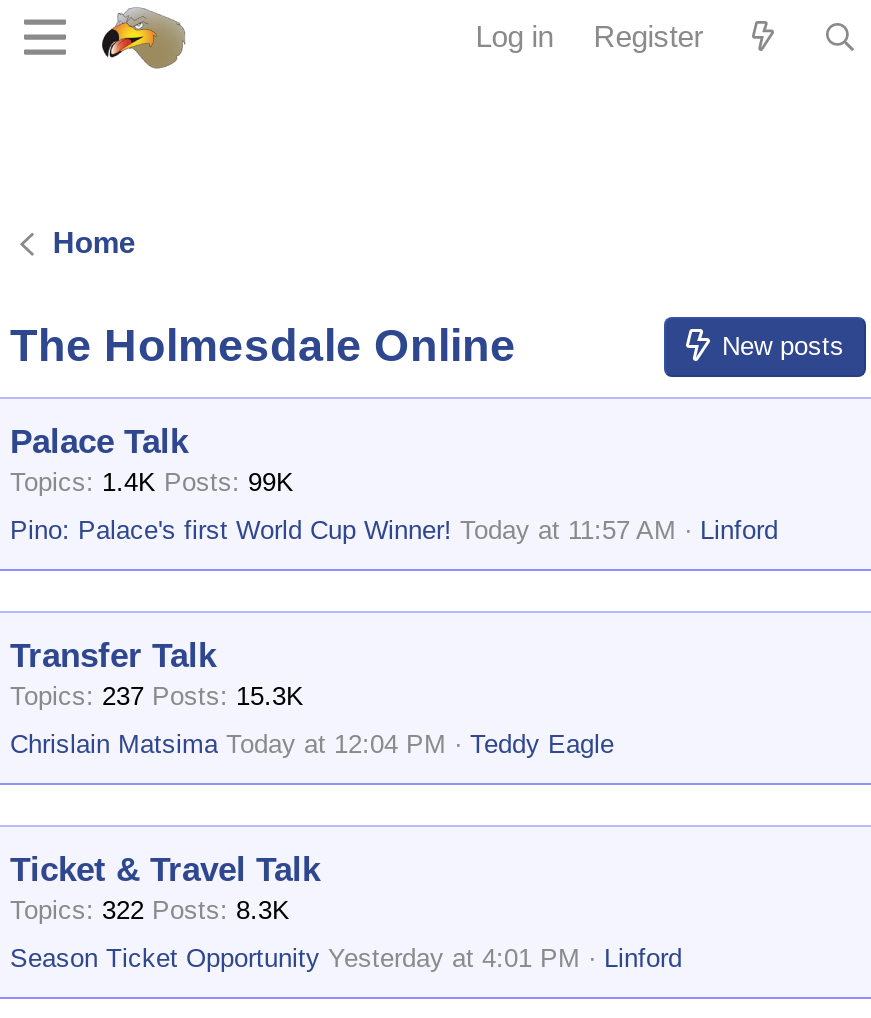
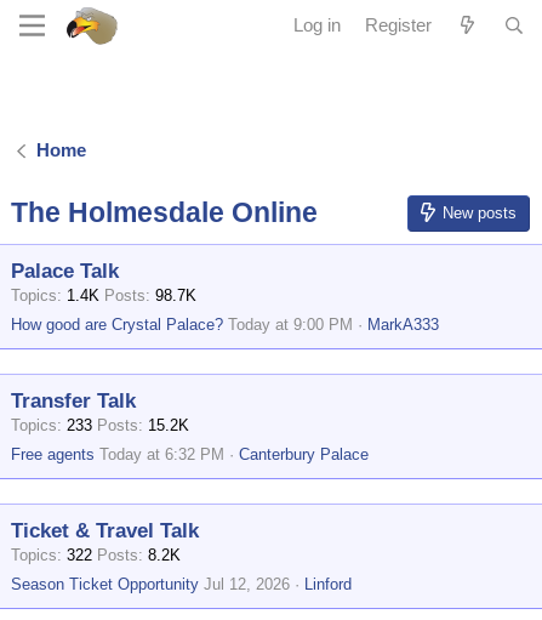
[10,467,294,497] Topics 1.4K Posts 99K -> [11,286,196,305] Topics 1.4K Posts 98.7K
[10,515,778,545] Pino: Palace's first World Cup Winner! Today at 11:57 AM | Linford -> [11,315,439,334] How good are Crystal Palace? Today at 9:00 PM | MarkA333
[10,681,304,711] Topics 237 Posts 15.3K -> [11,416,189,434] Topics 233 Posts 15.2K
[10,729,614,759] Chrislain Matsima Today at 12:04 PM | Teddy Eagle -> [11,445,369,463] Free agents Today at 6:32 PM | Canterbury Palace
[10,895,290,925] Topics 322 Posts 8.3K -> [11,546,181,564] Topics 322 Posts 8.2K
[10,943,580,973] Season Ticket Opportunity Yesterday at 4:01 PM -> [11,575,290,593] Season Ticket Opportunity Jul 12, 2026

